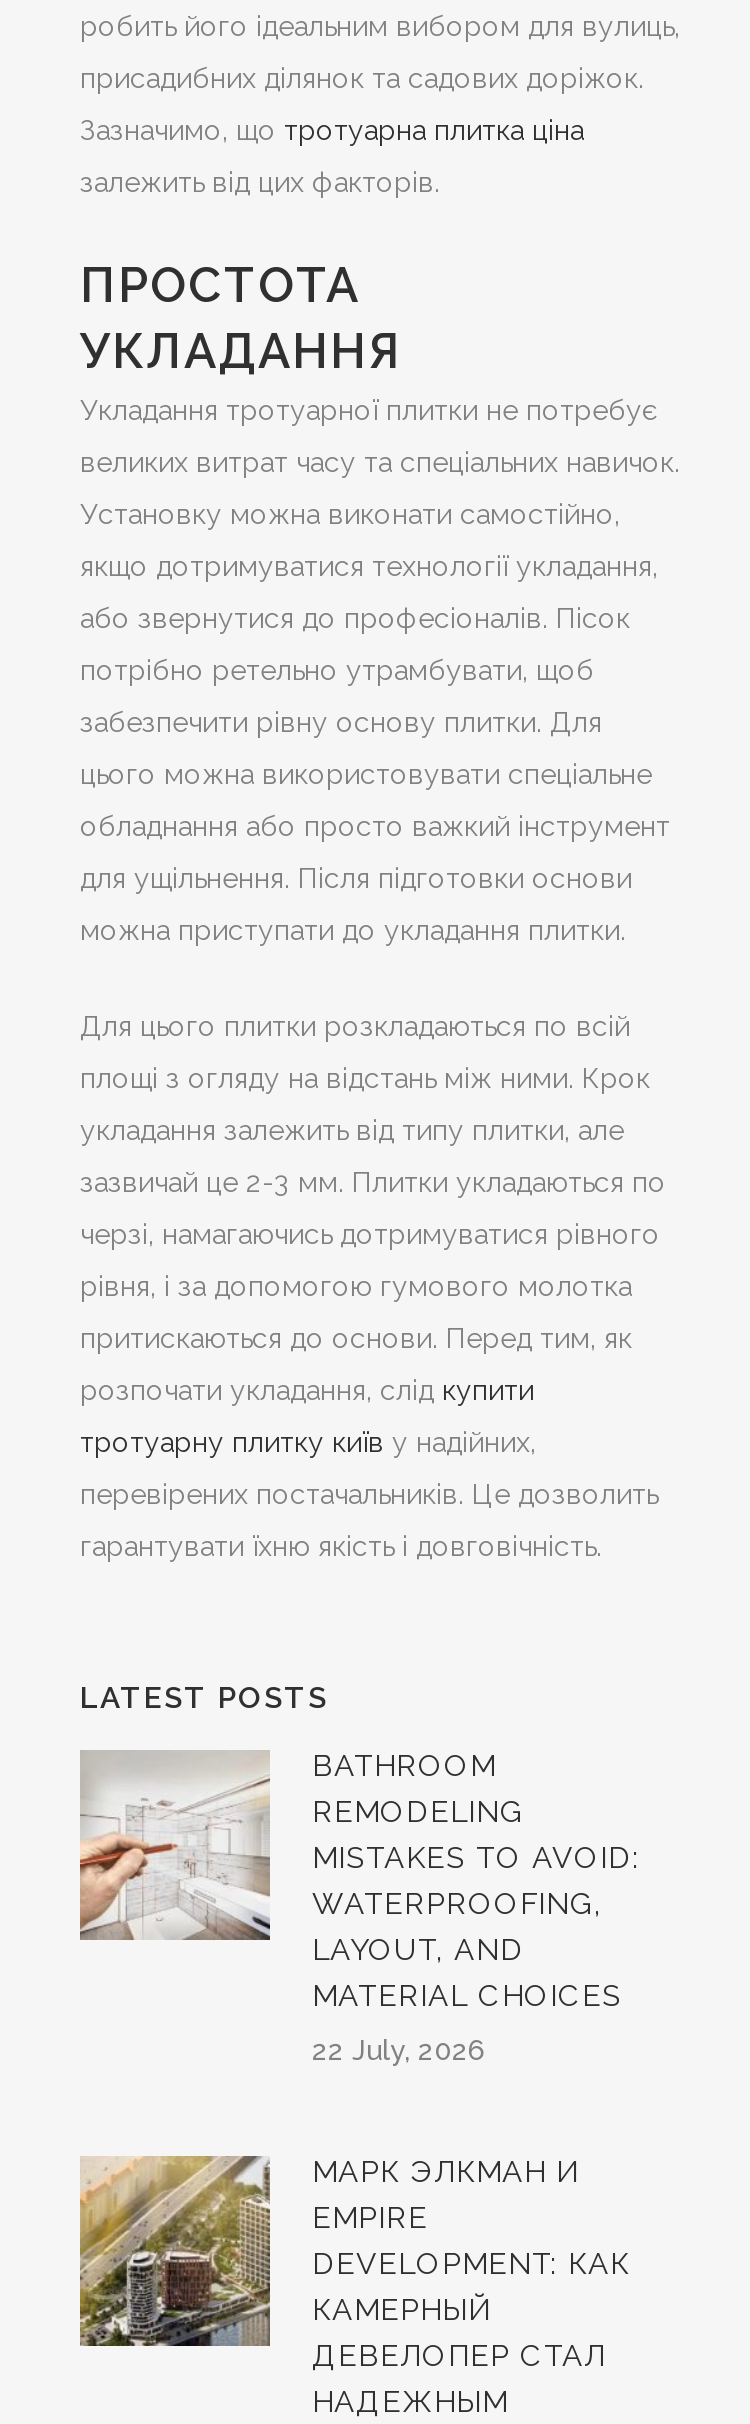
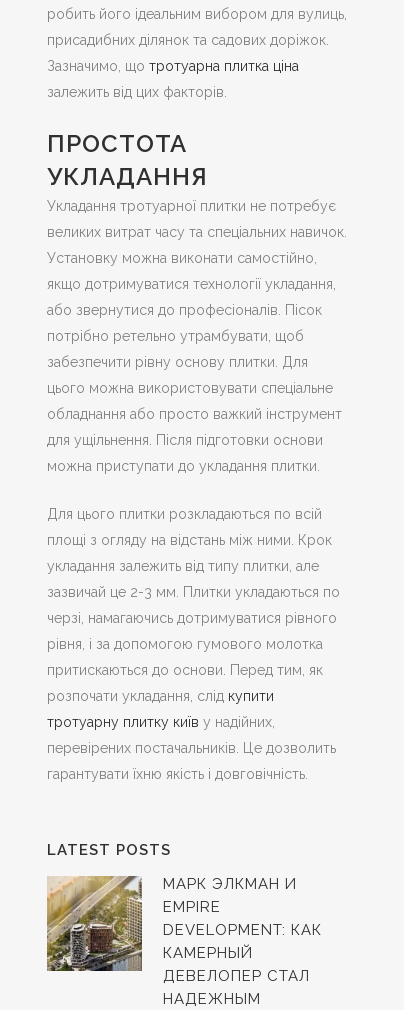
[78,1747,640,2065] [image] | BATHROOM | REMODELING | MISTAKES TO AVOID: | WATERPROOFING, | LAYOUT, AND | MATERIAL CHOICES | 22 July, 2026 -> none

